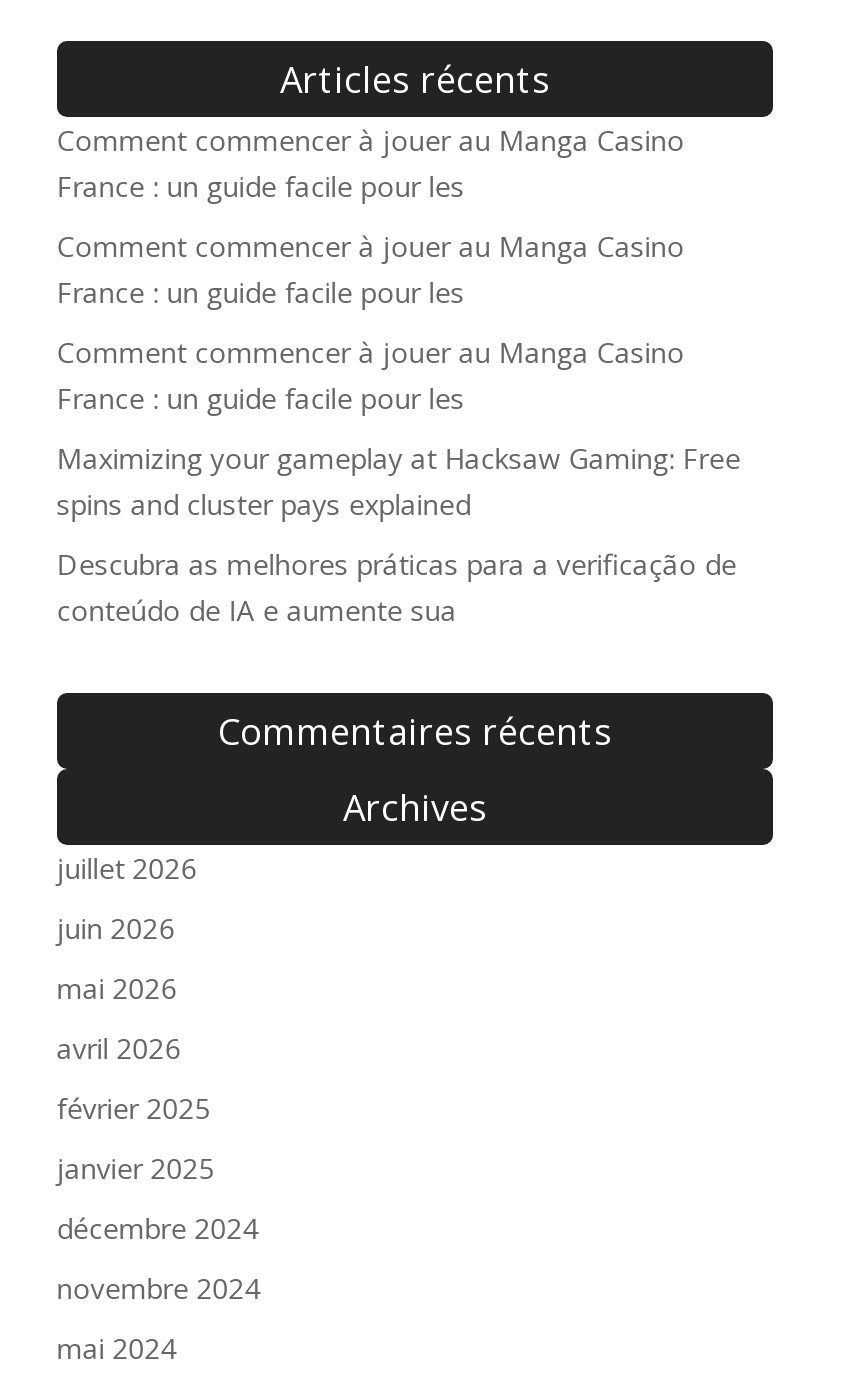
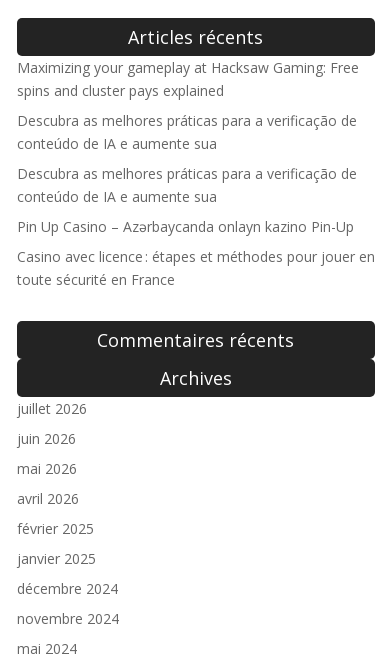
[57,122,685,418] Comment commencer à jouer au Manga Casino | France : un guide facile pour les | Comment commencer à jouer au Manga Casino | France : un guide facile pour les | Comment commencer à jouer au Manga Casino | France : un guide facile pour les -> none
moved [57,440,741,630] -> [17,58,359,153]: Maximizing your gameplay at Hacksaw Gaming: Free | spins and cluster pays explained | Descubra as melhores práticas para a verificação de | conteúdo de IA e aumente sua
none -> [17,164,375,289] Descubra as melhores práticas para a verificação de | conteúdo de IA e aumente sua | Pin Up Casino – Azərbaycanda onlayn kazino Pin-Up | Casino avec licence : étapes et méthodes pour jouer en | toute sécurité en France

